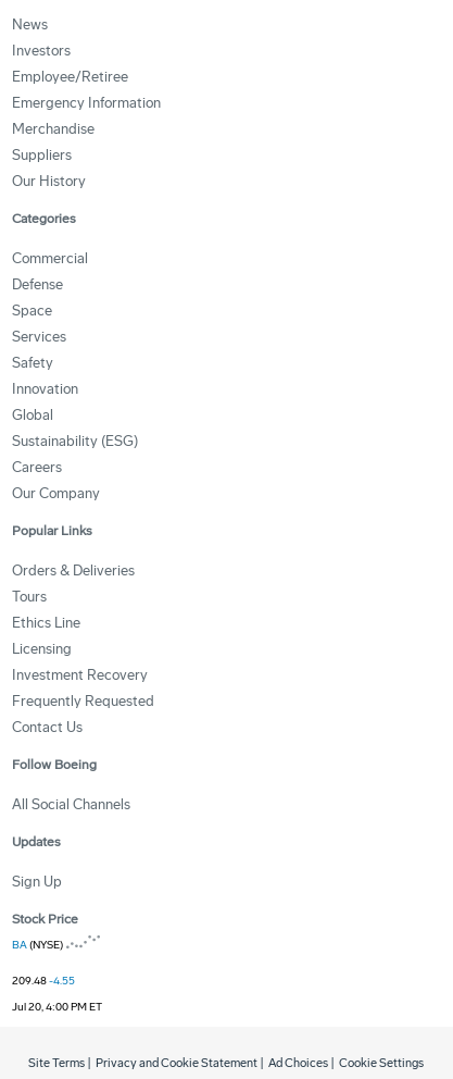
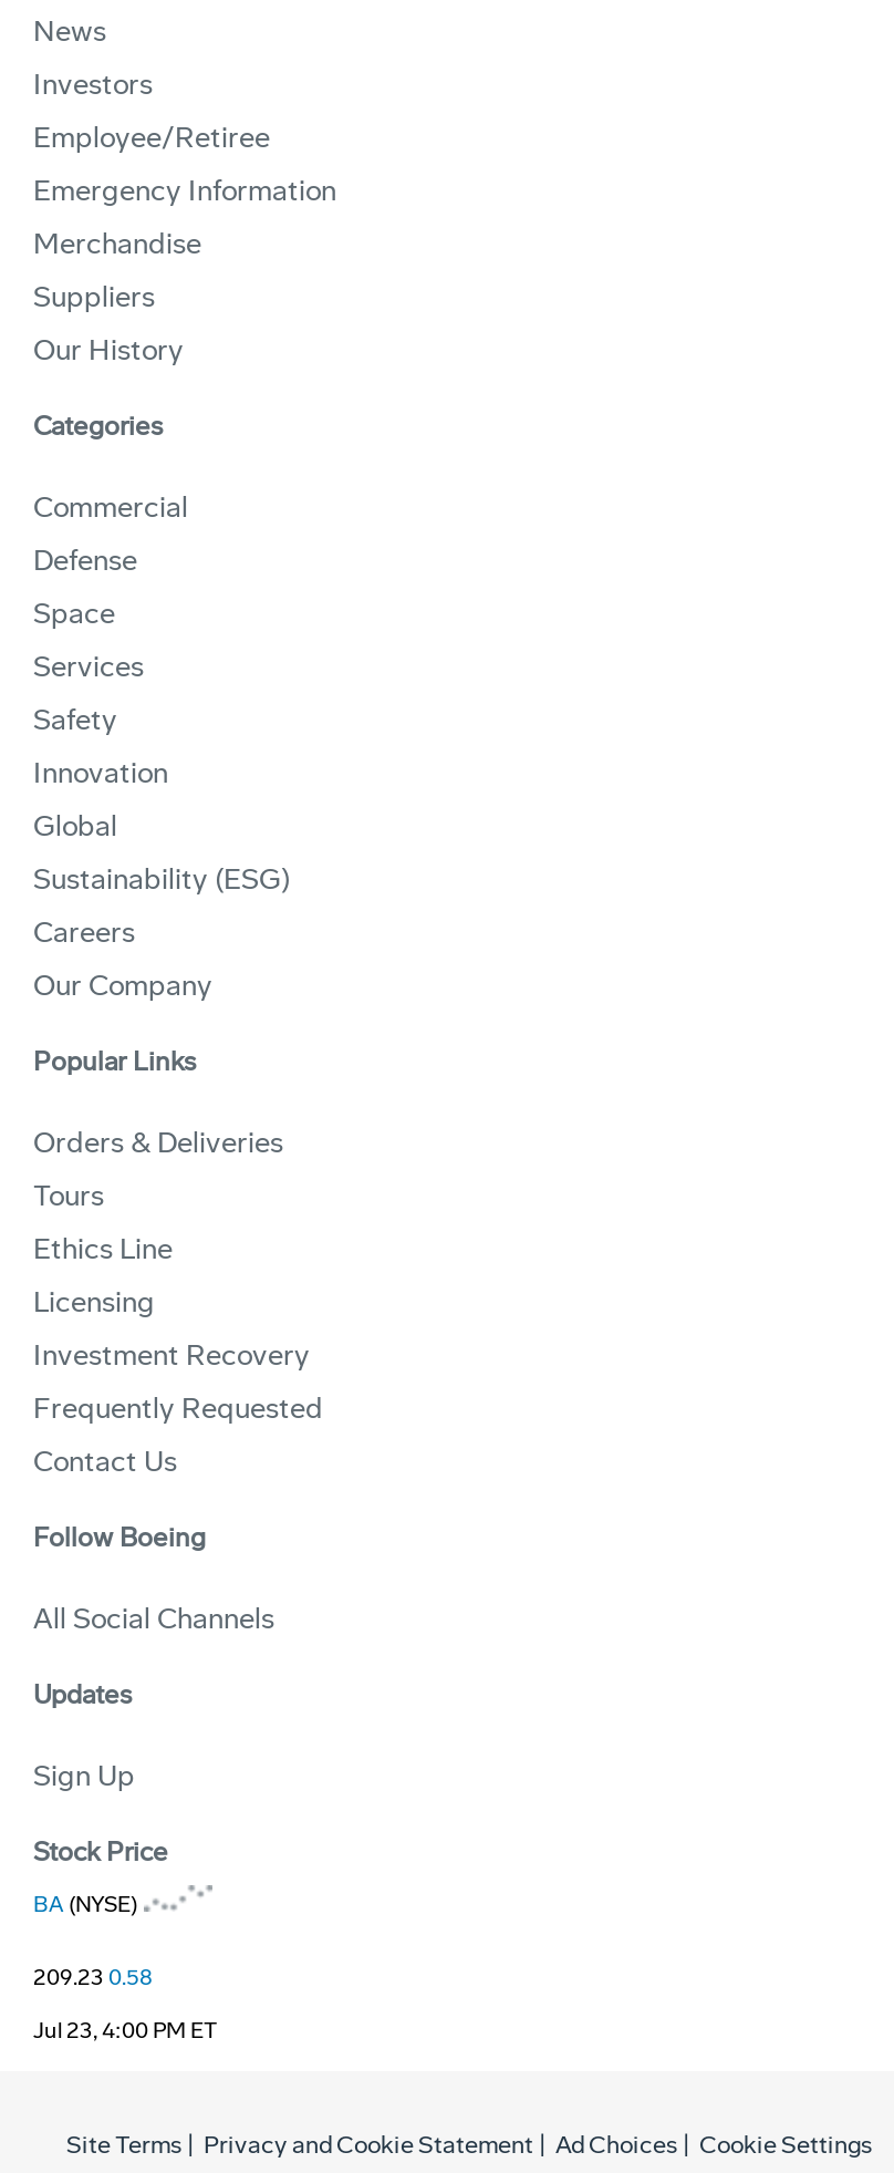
[12,975,75,988] 209.48 -4.55 -> [33,1966,153,1992] 209.23 0.58
[12,1001,102,1014] Jul 20, 4:00 PM ET -> [33,2019,217,2045] Jul 23, 4:00 PM ET

